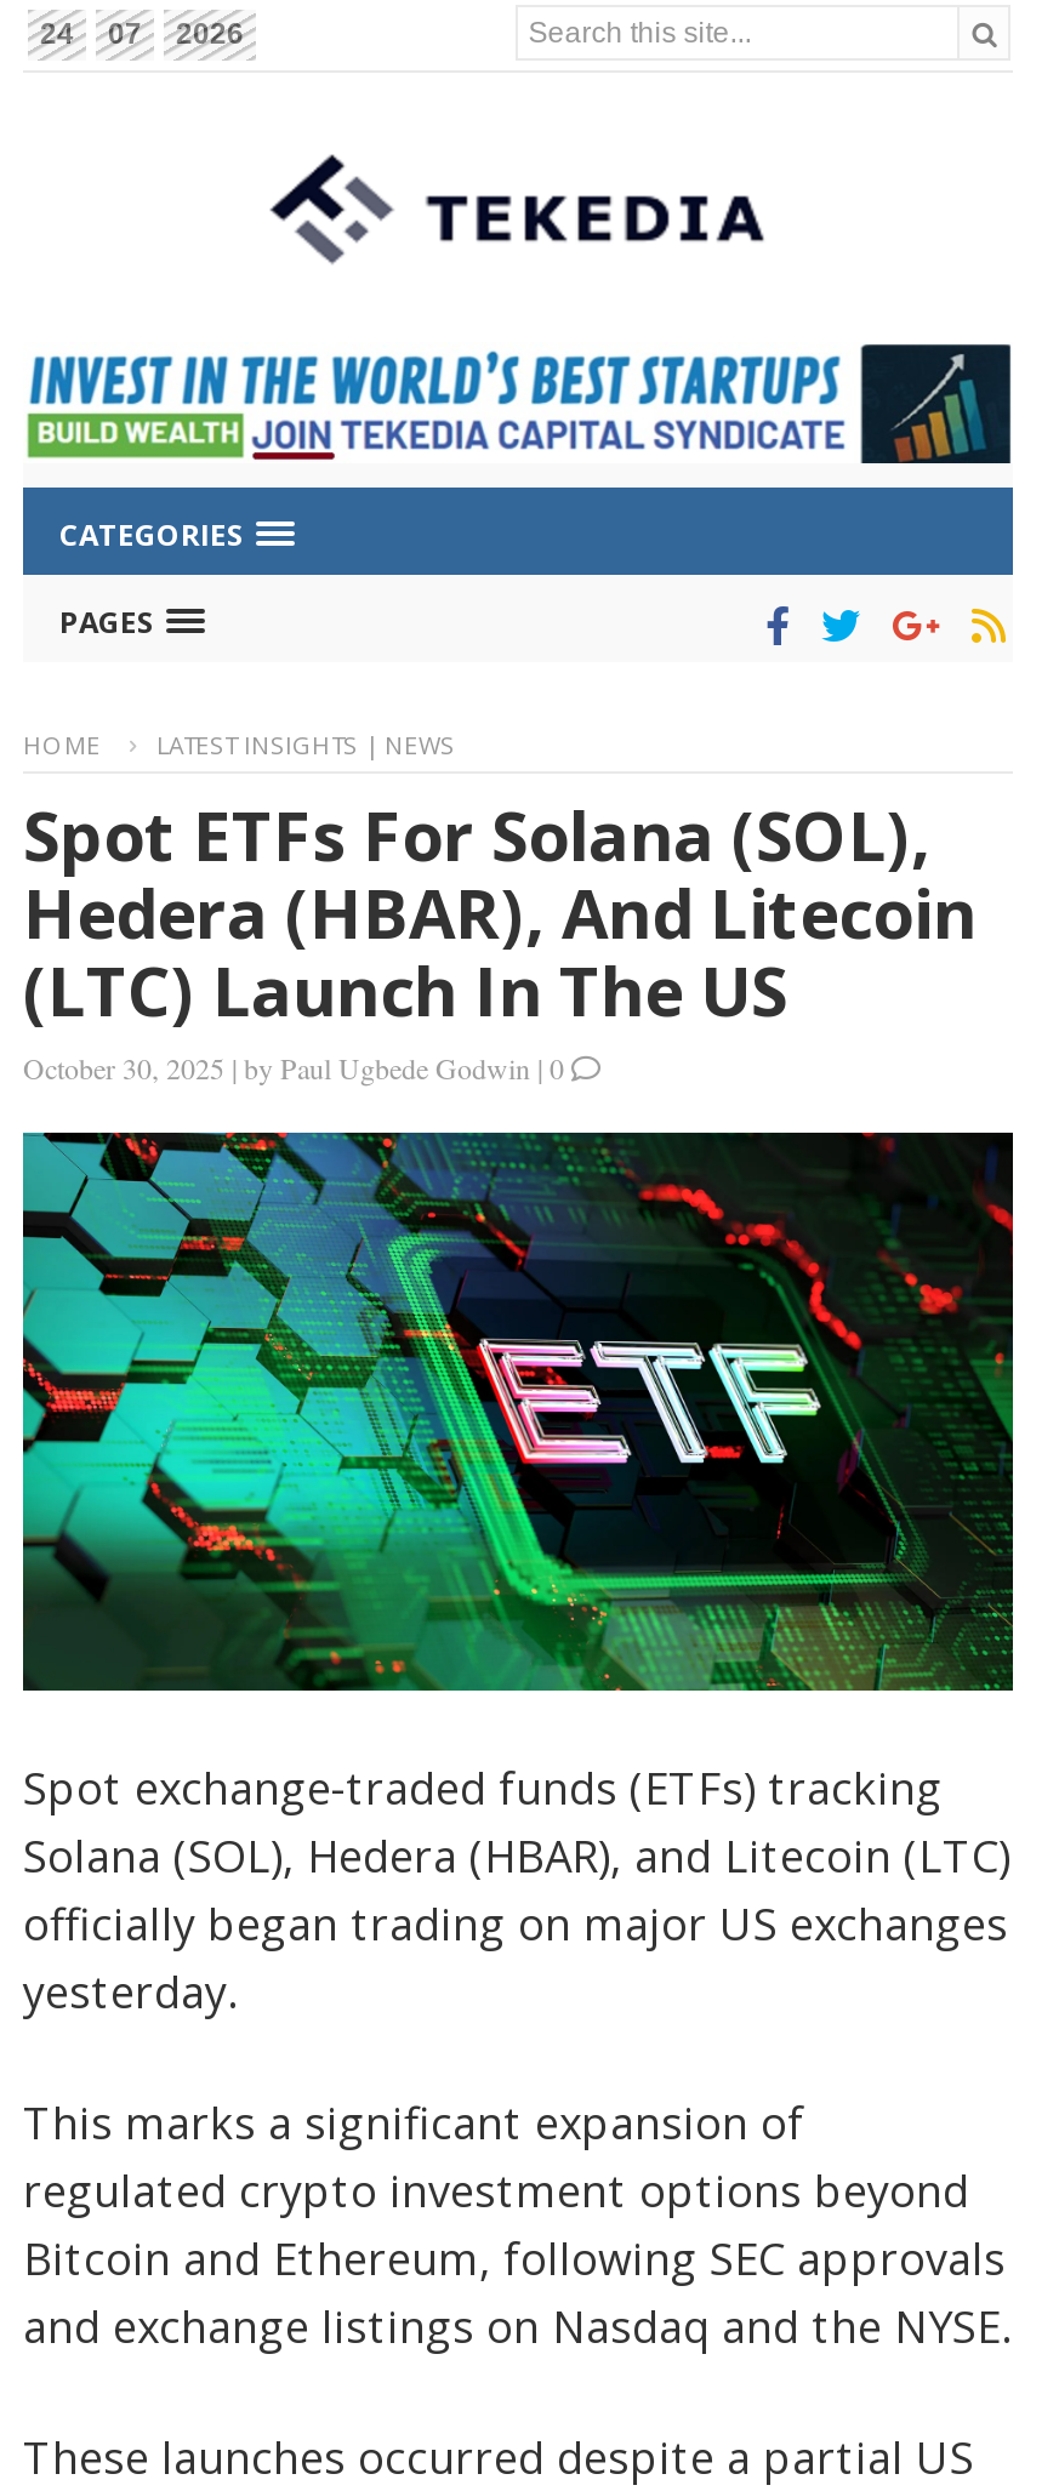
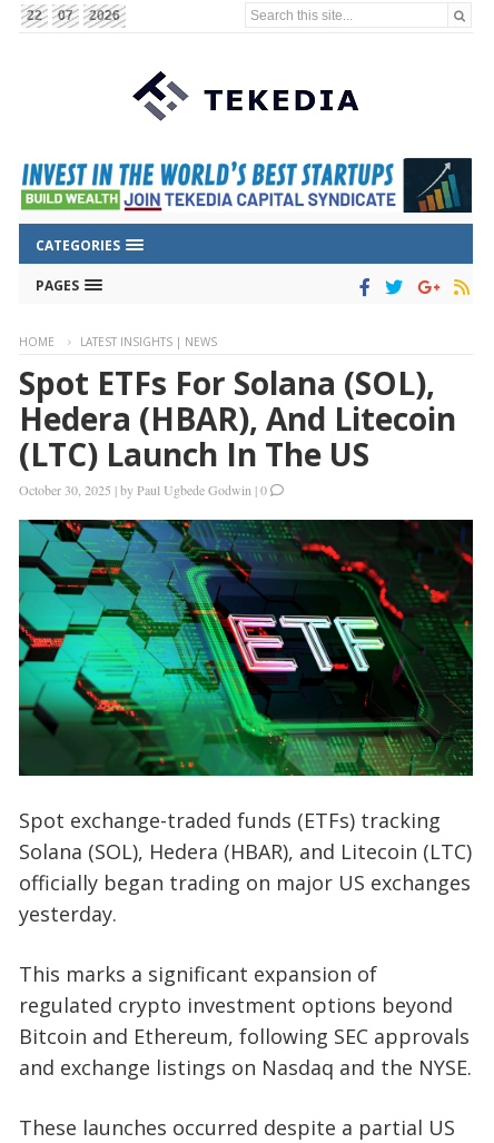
[40,17,244,51] 24 07 2026 -> [27,8,120,23] 22 07 2026

